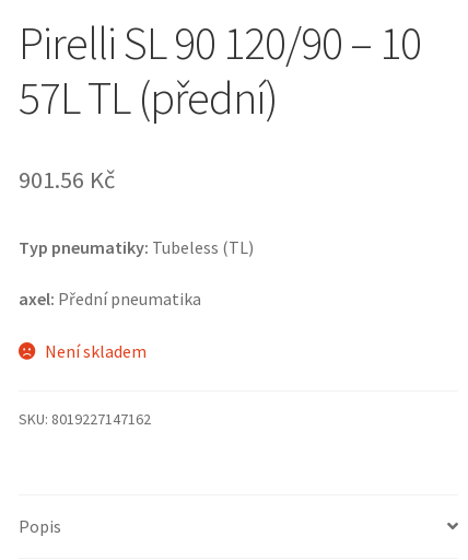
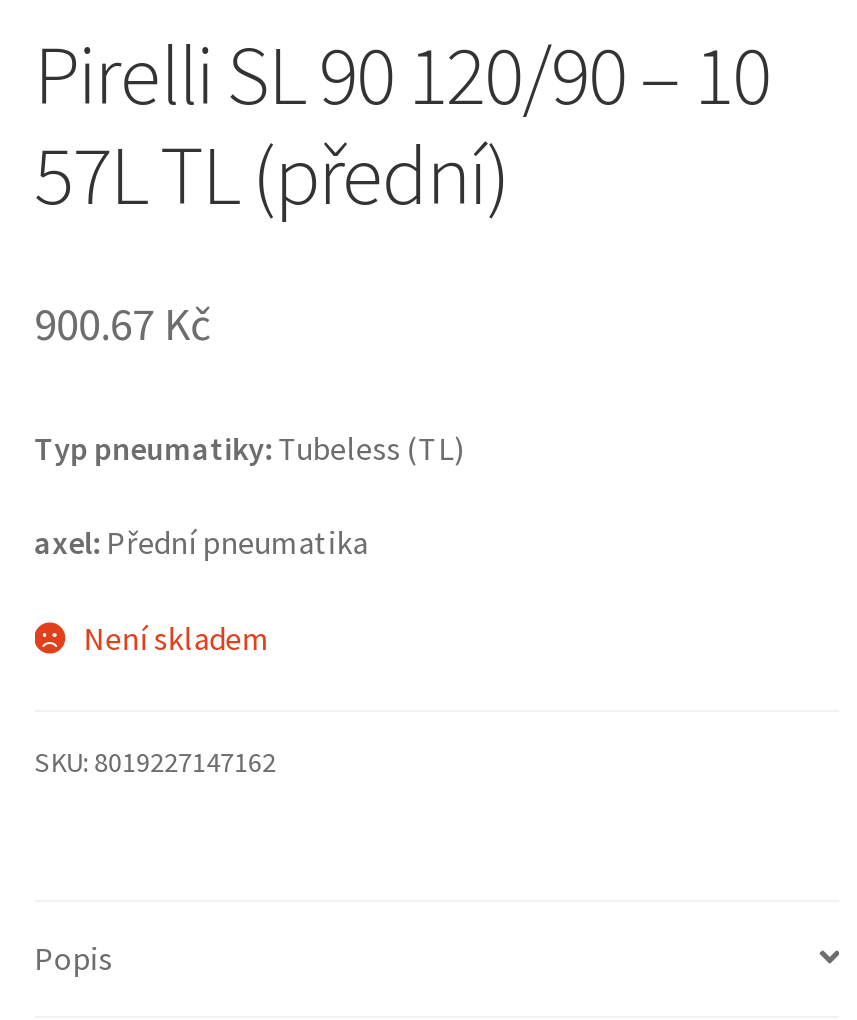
[18,164,114,194] 901.56 Kč -> [34,295,210,351] 900.67 Kč

